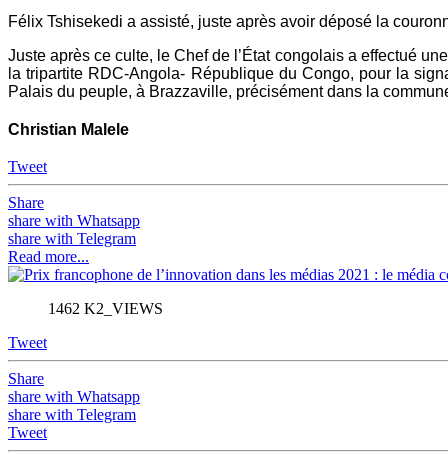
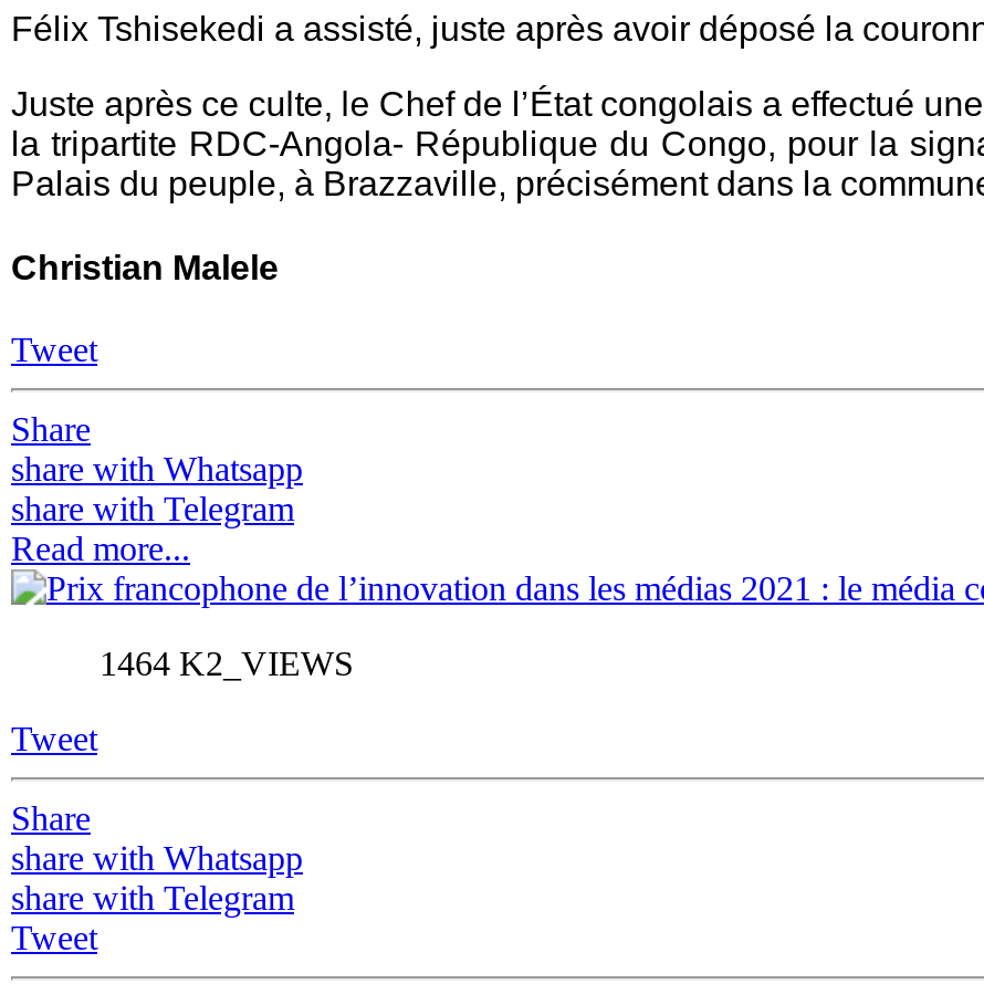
[48,300,163,317] 1462 K2_VIEWS -> [100,645,354,683] 1464 K2_VIEWS

